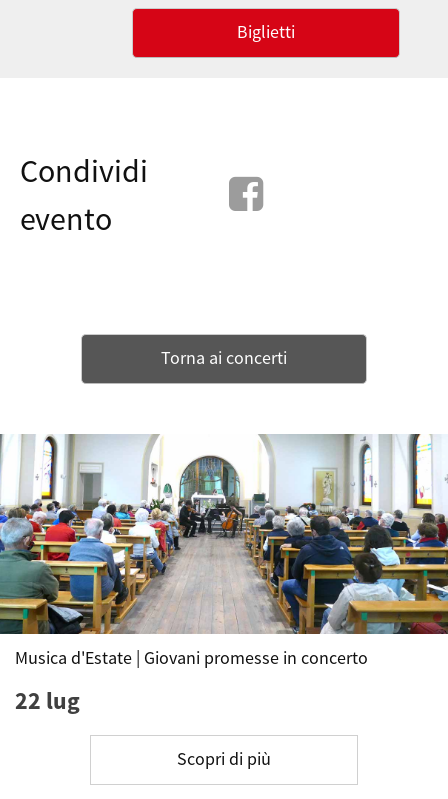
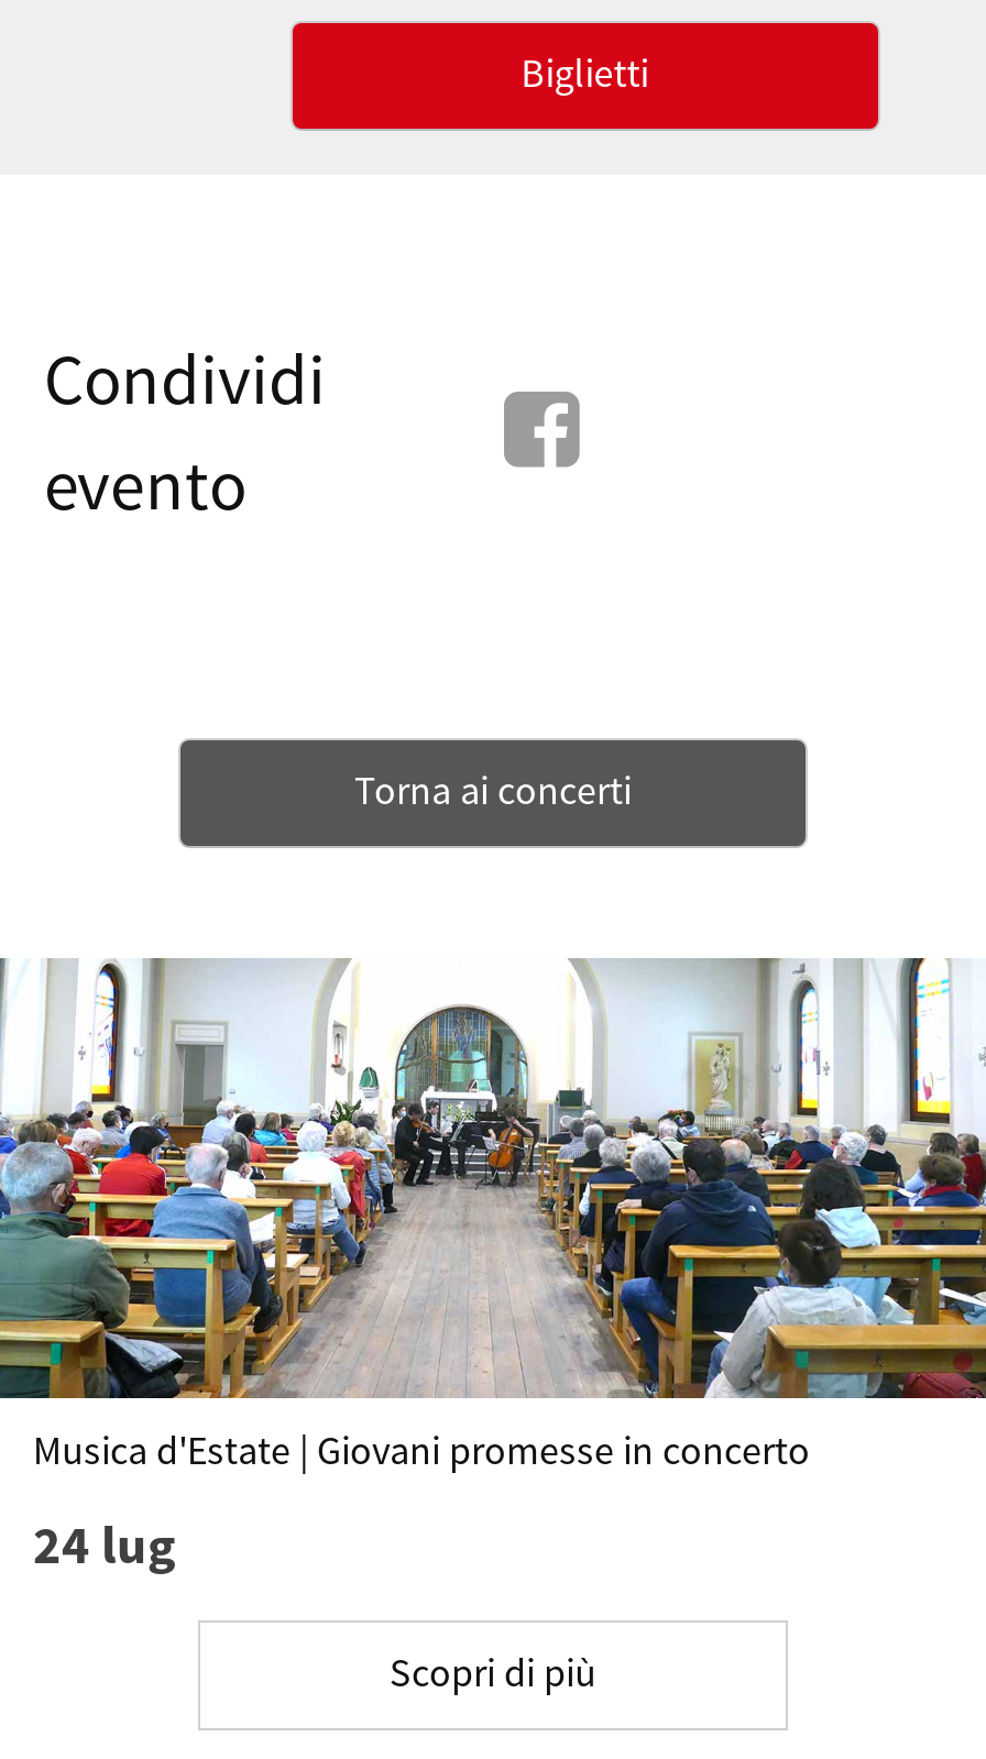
[15,686,80,718] 22 lug -> [33,1513,176,1583] 24 lug

